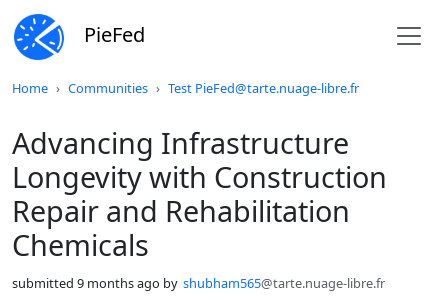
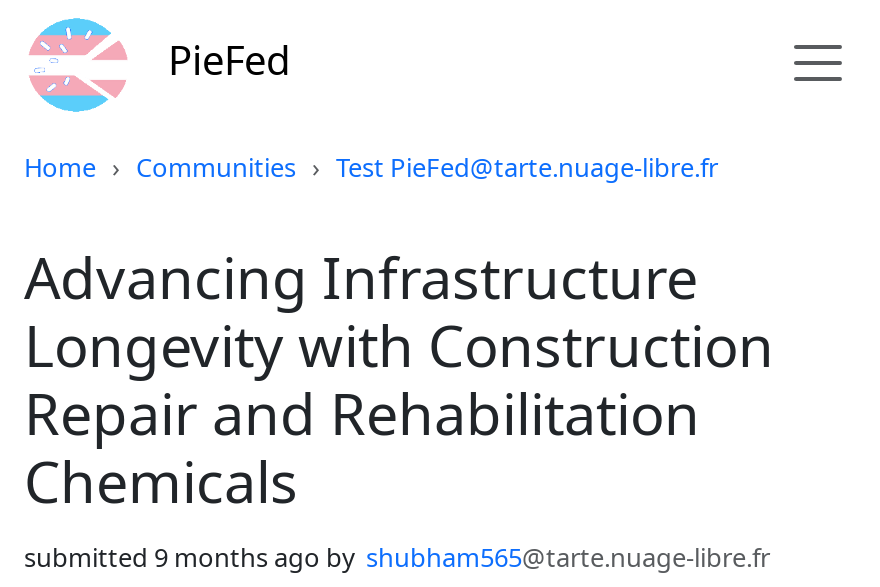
[13,14,65,60] [image] -> [28,19,128,111] [image]

